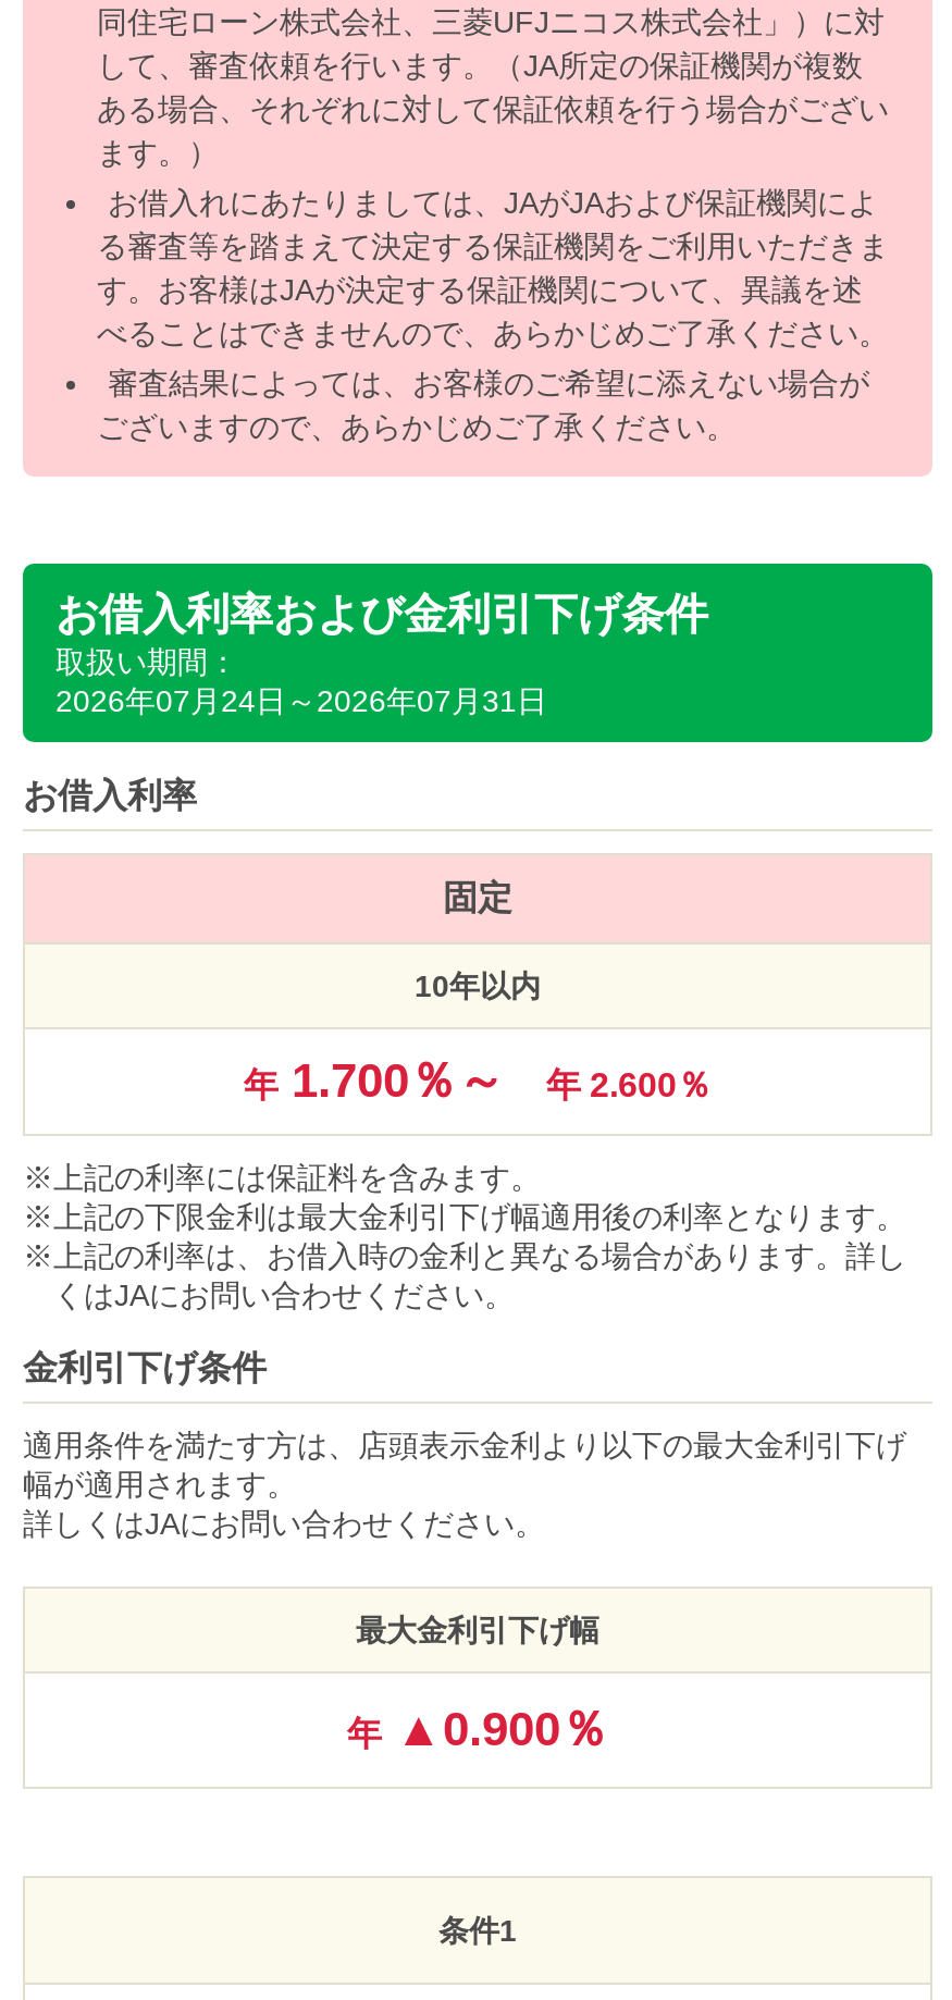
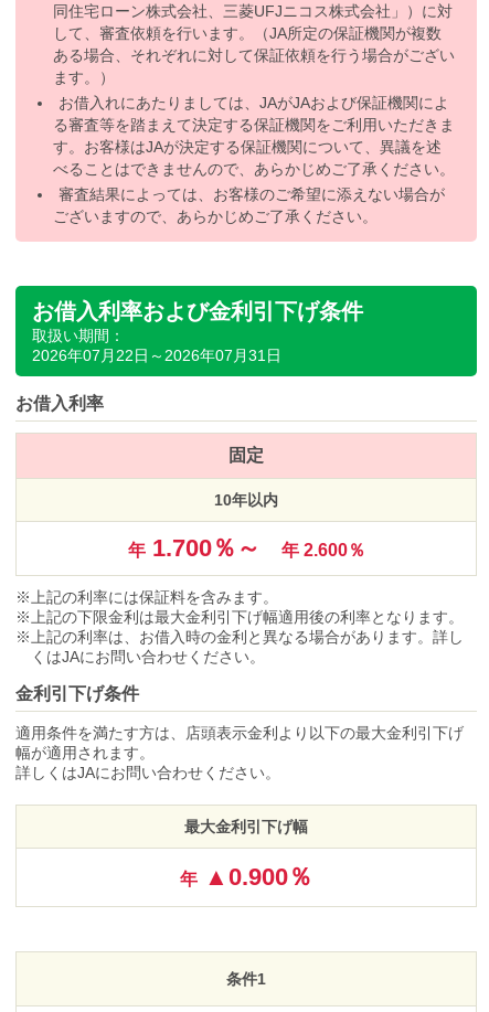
[55,683,547,718] 2026年07月24日～2026年07月31日 -> [32,347,281,364] 2026年07月22日～2026年07月31日

